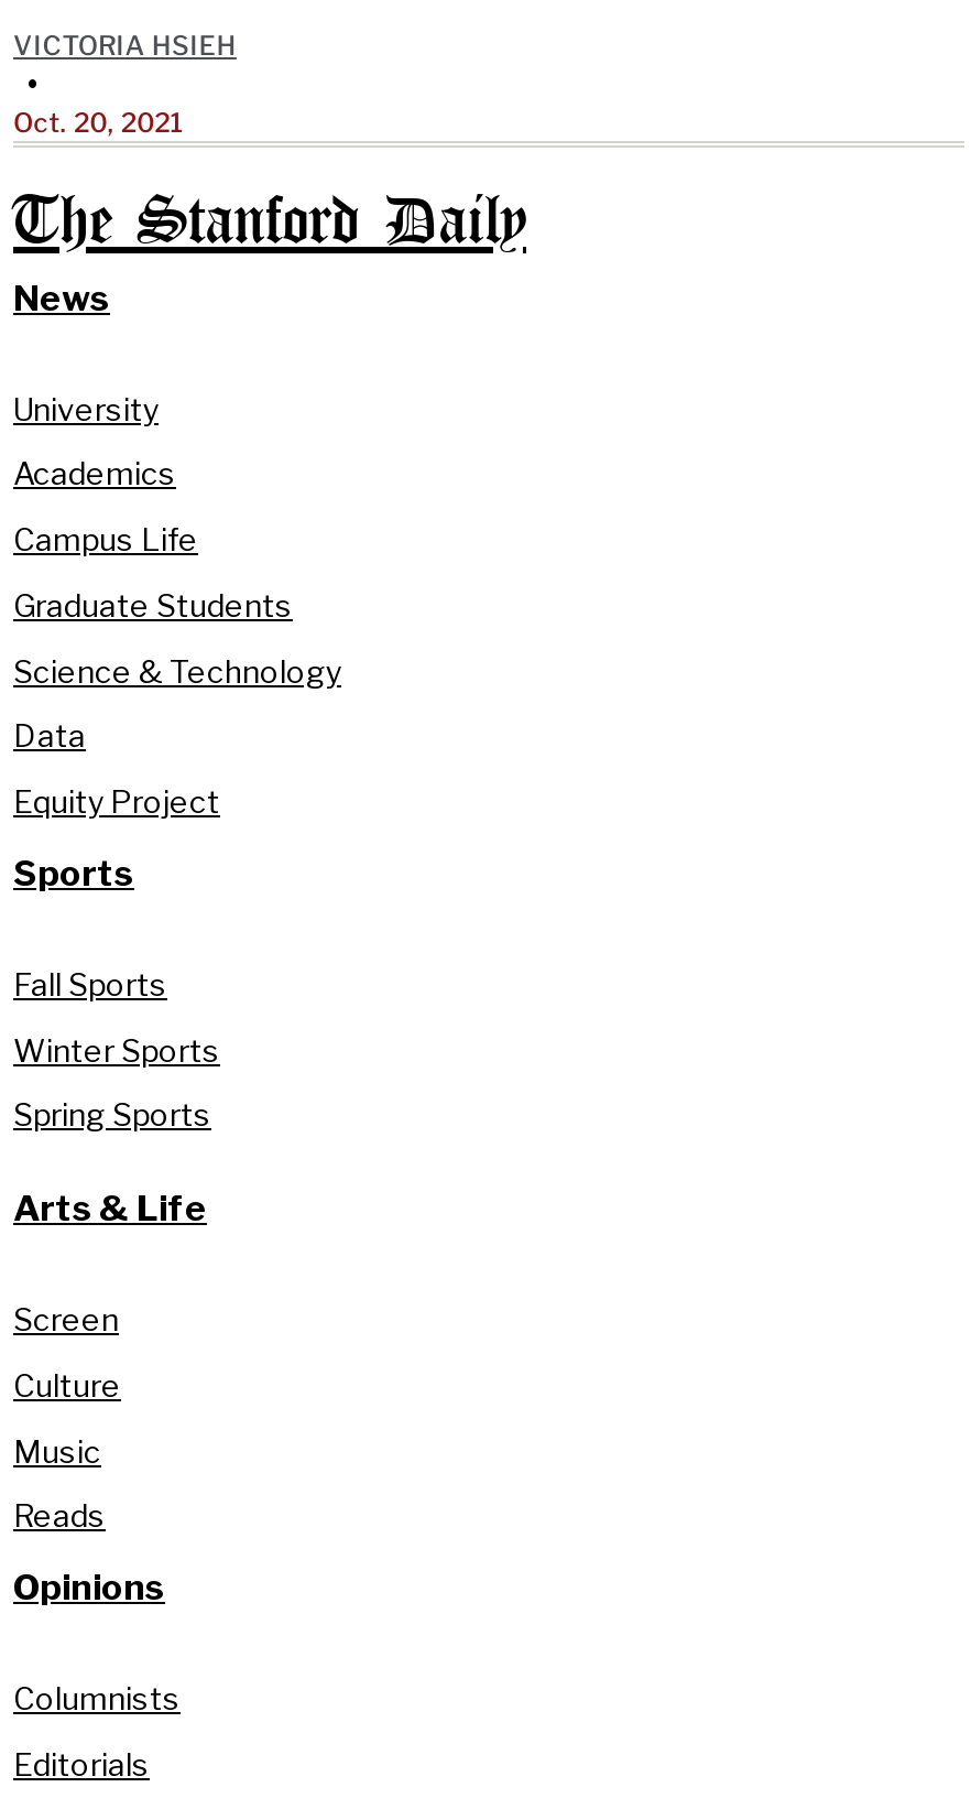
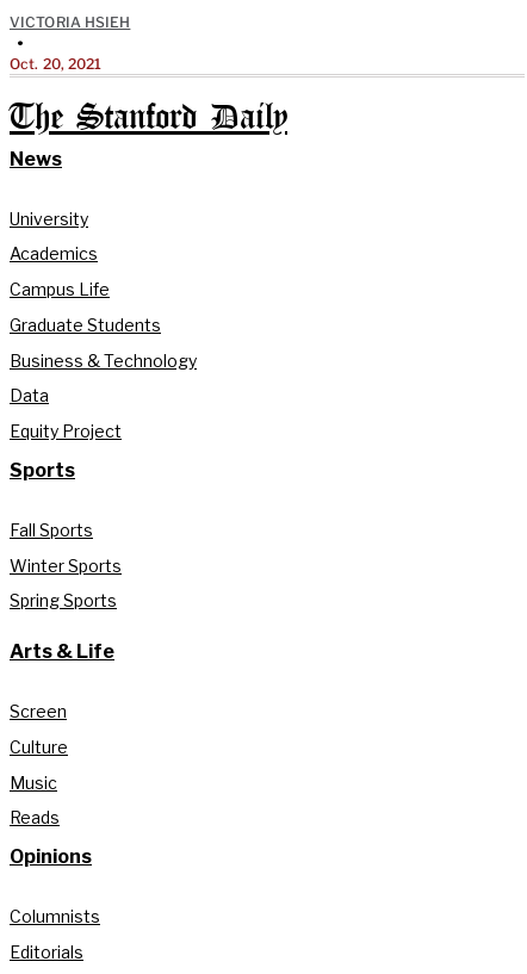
[13,651,341,689] Science & Technology -> [10,350,197,370] Business & Technology

